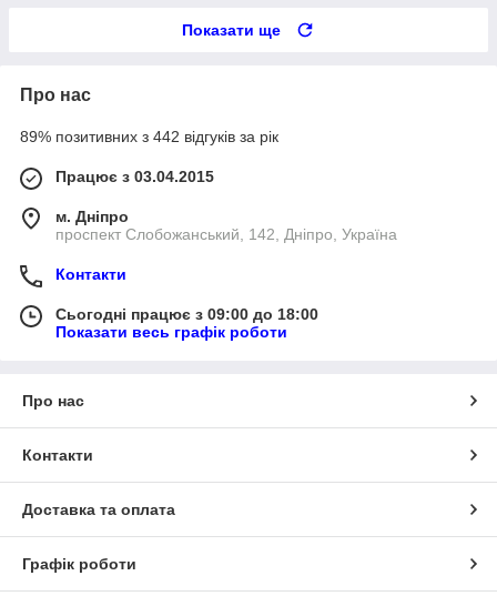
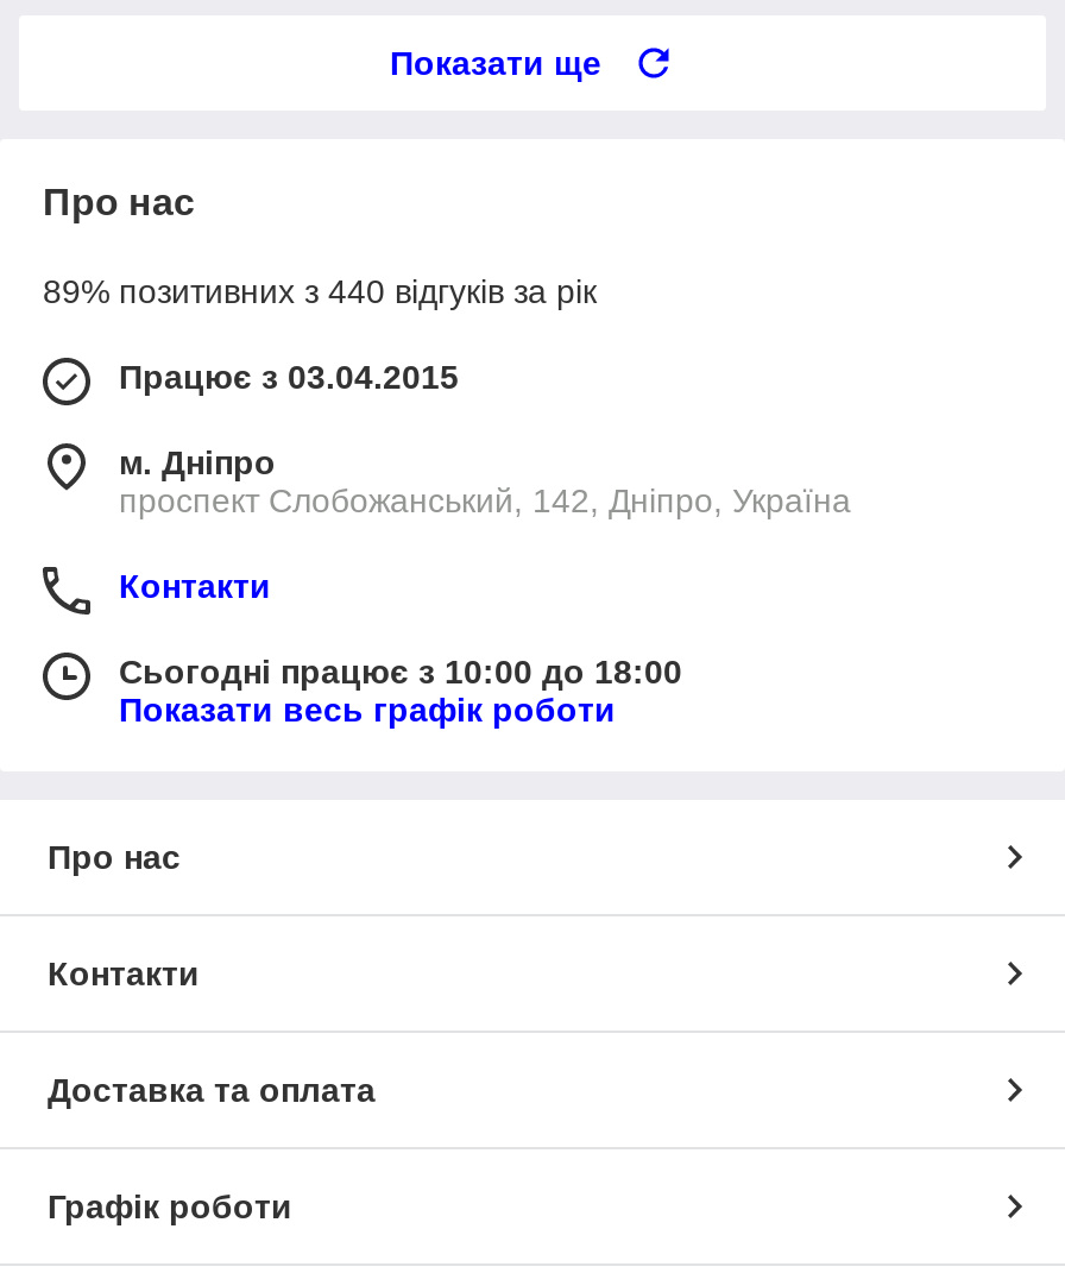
[20,127,278,145] 89% позитивних з 442 відгуків за рік -> [43,272,597,310] 89% позитивних з 440 відгуків за рік
[55,305,318,323] Сьогодні працює з 09:00 до 18:00 -> [119,652,682,690] Сьогодні працює з 10:00 до 18:00

